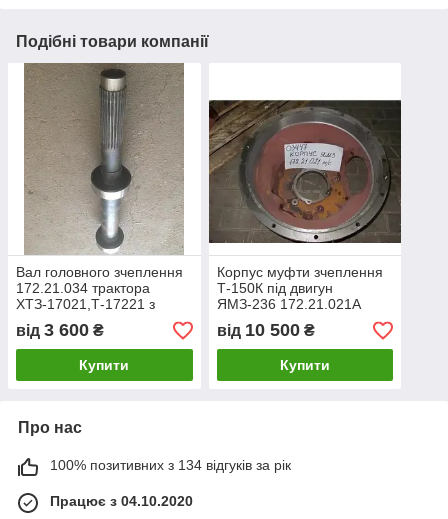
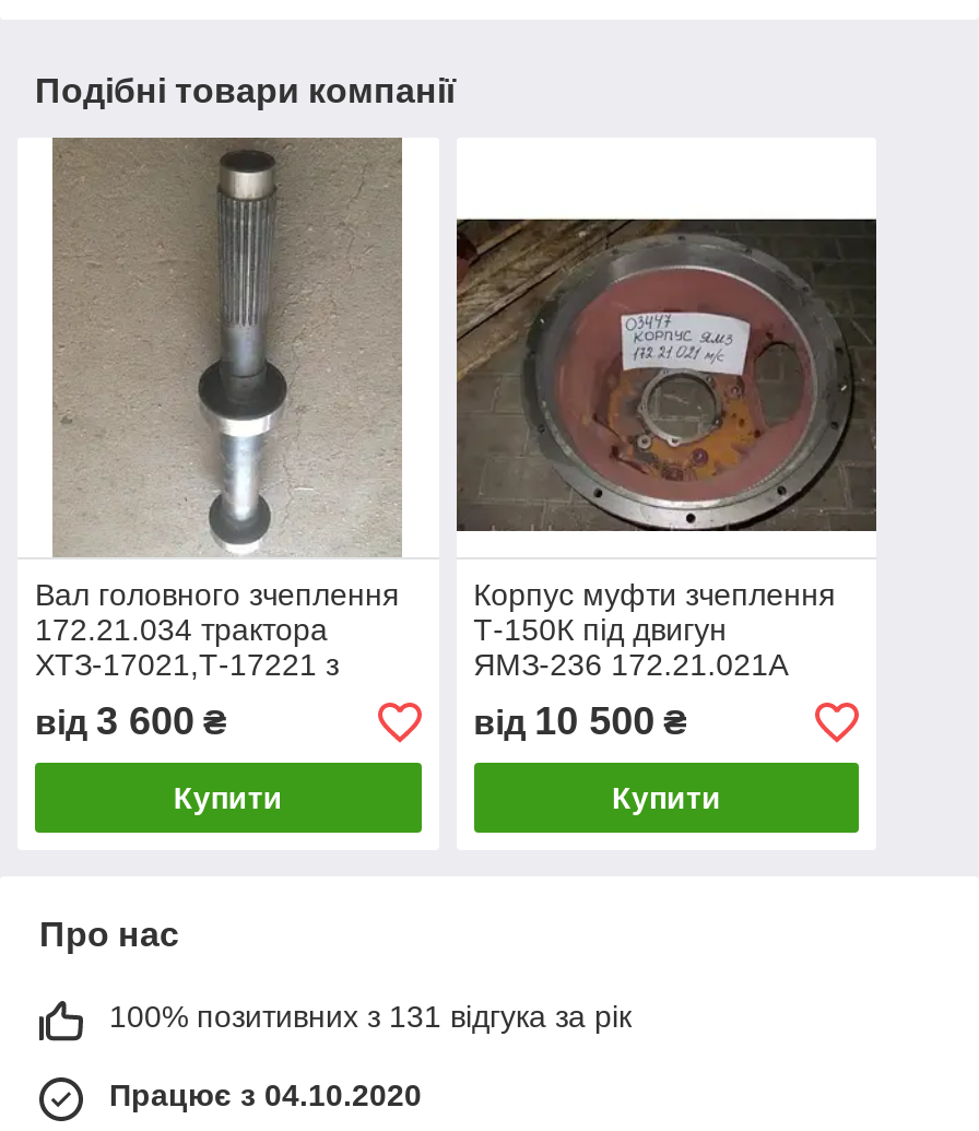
[50,457,291,473] 100% позитивних з 134 відгуків за рік -> [109,1000,632,1035] 100% позитивних з 131 відгука за рік

